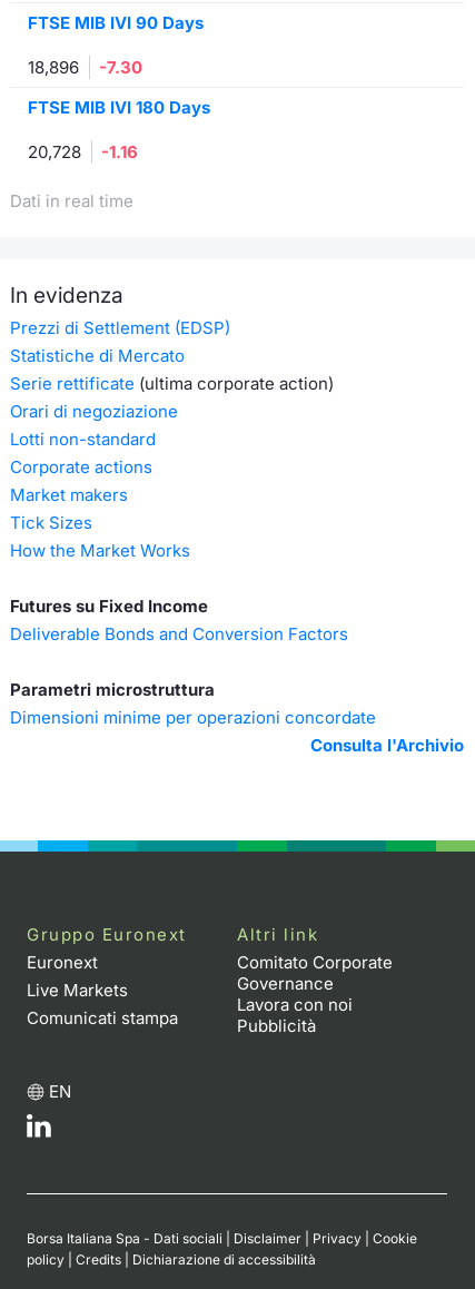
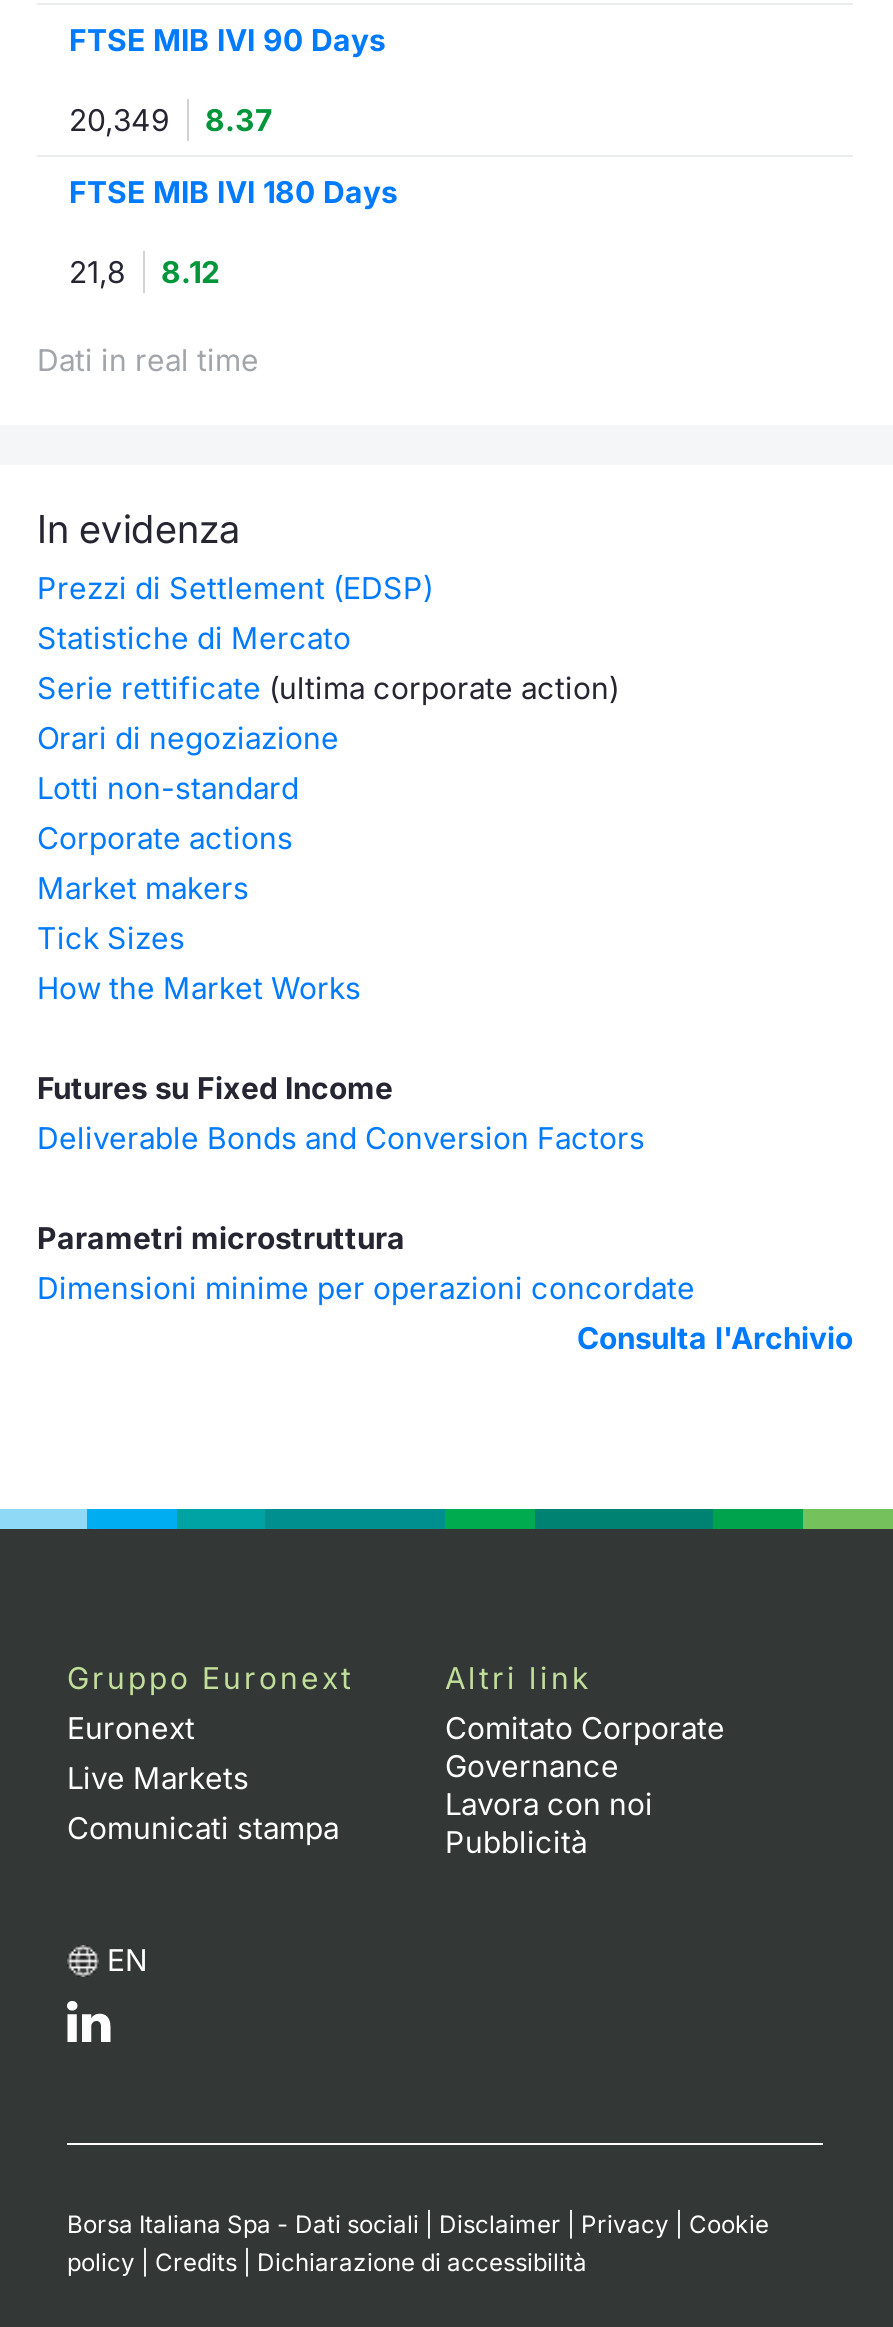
[28,56,83,78] 18,896 -> [69,100,177,138] 20,349
[99,56,142,78] -7.30 -> [205,100,273,138] 8.37
[28,141,86,162] 20,728 -> [69,252,133,290] 21,8
[101,141,138,162] -1.16 -> [161,252,219,290] 8.12

